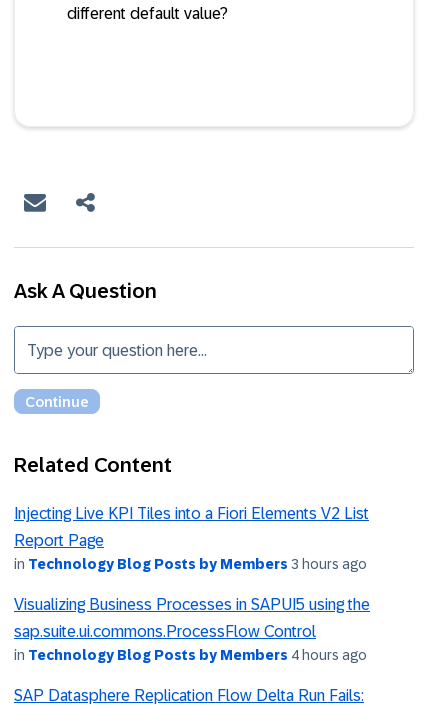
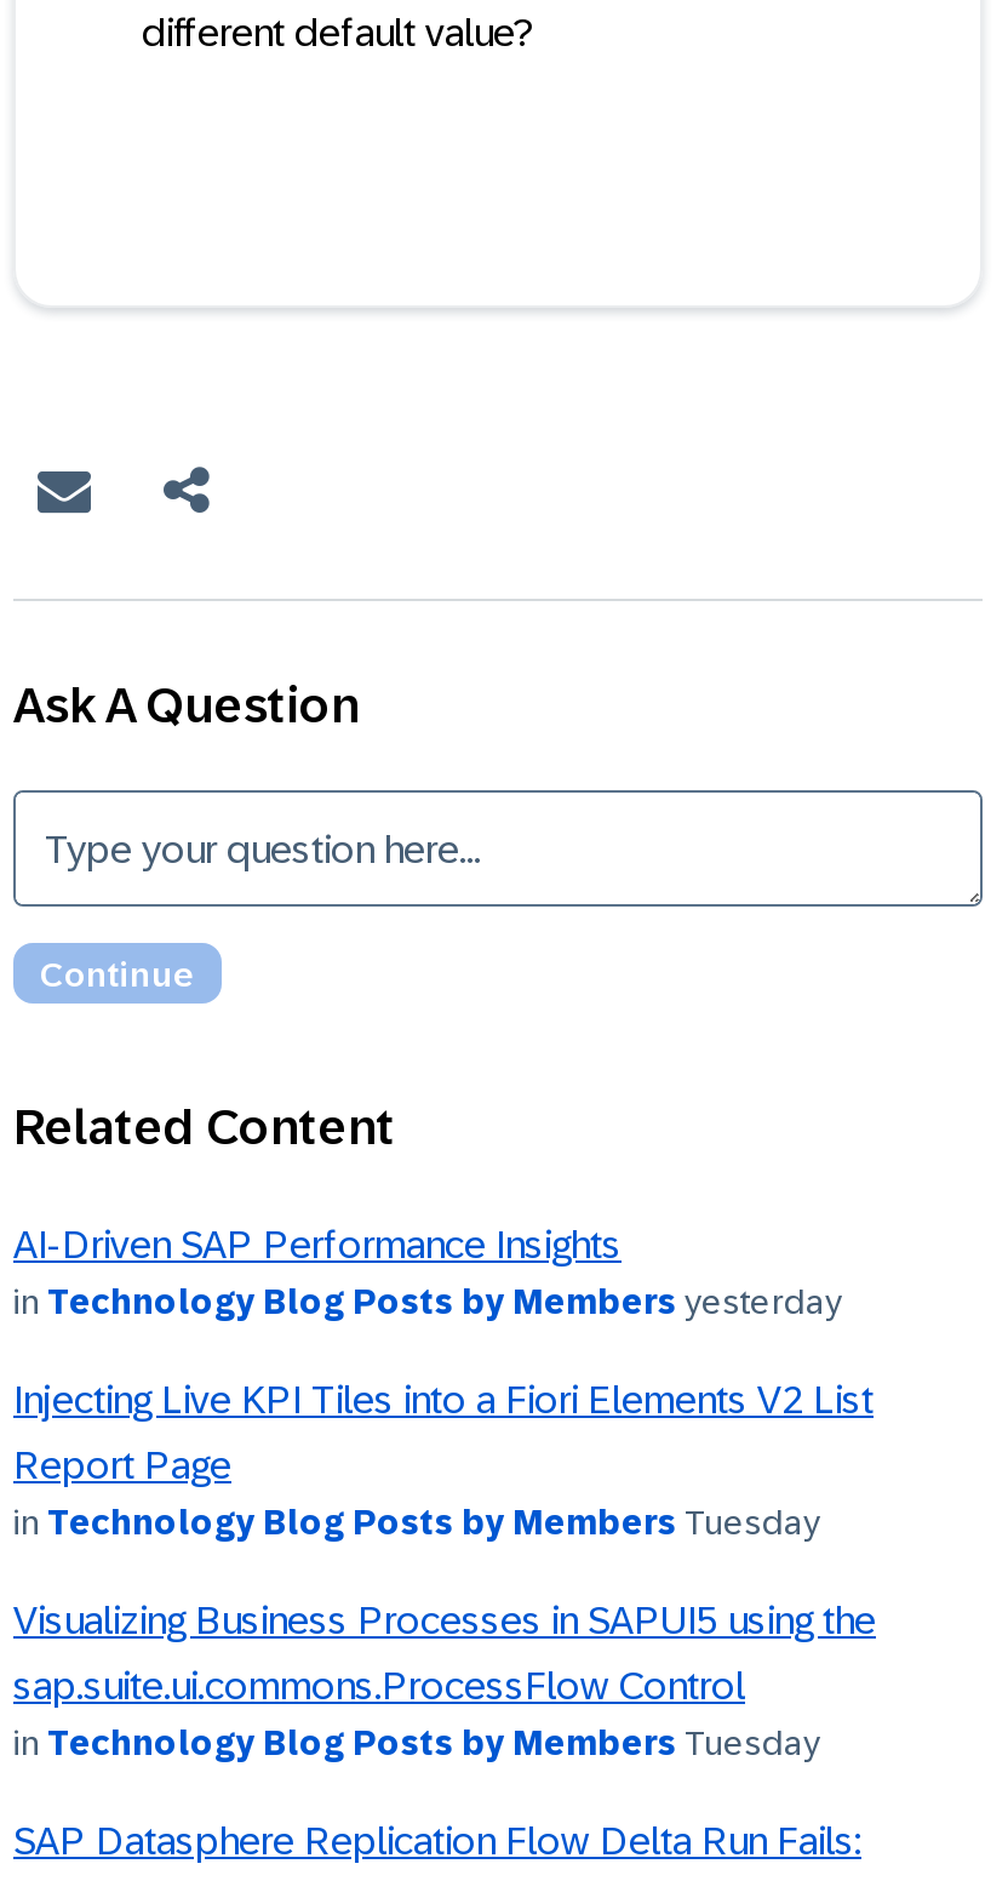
none -> [13,1225,842,1322] AI-Driven SAP Performance Insights | in Technology Blog Posts by Members yesterday
[14,556,367,572] in Technology Blog Posts by Members 3 hours ago -> [13,1503,820,1542] in Technology Blog Posts by Members Tuesday
[14,647,367,663] in Technology Blog Posts by Members 4 hours ago -> [13,1724,820,1763] in Technology Blog Posts by Members Tuesday

